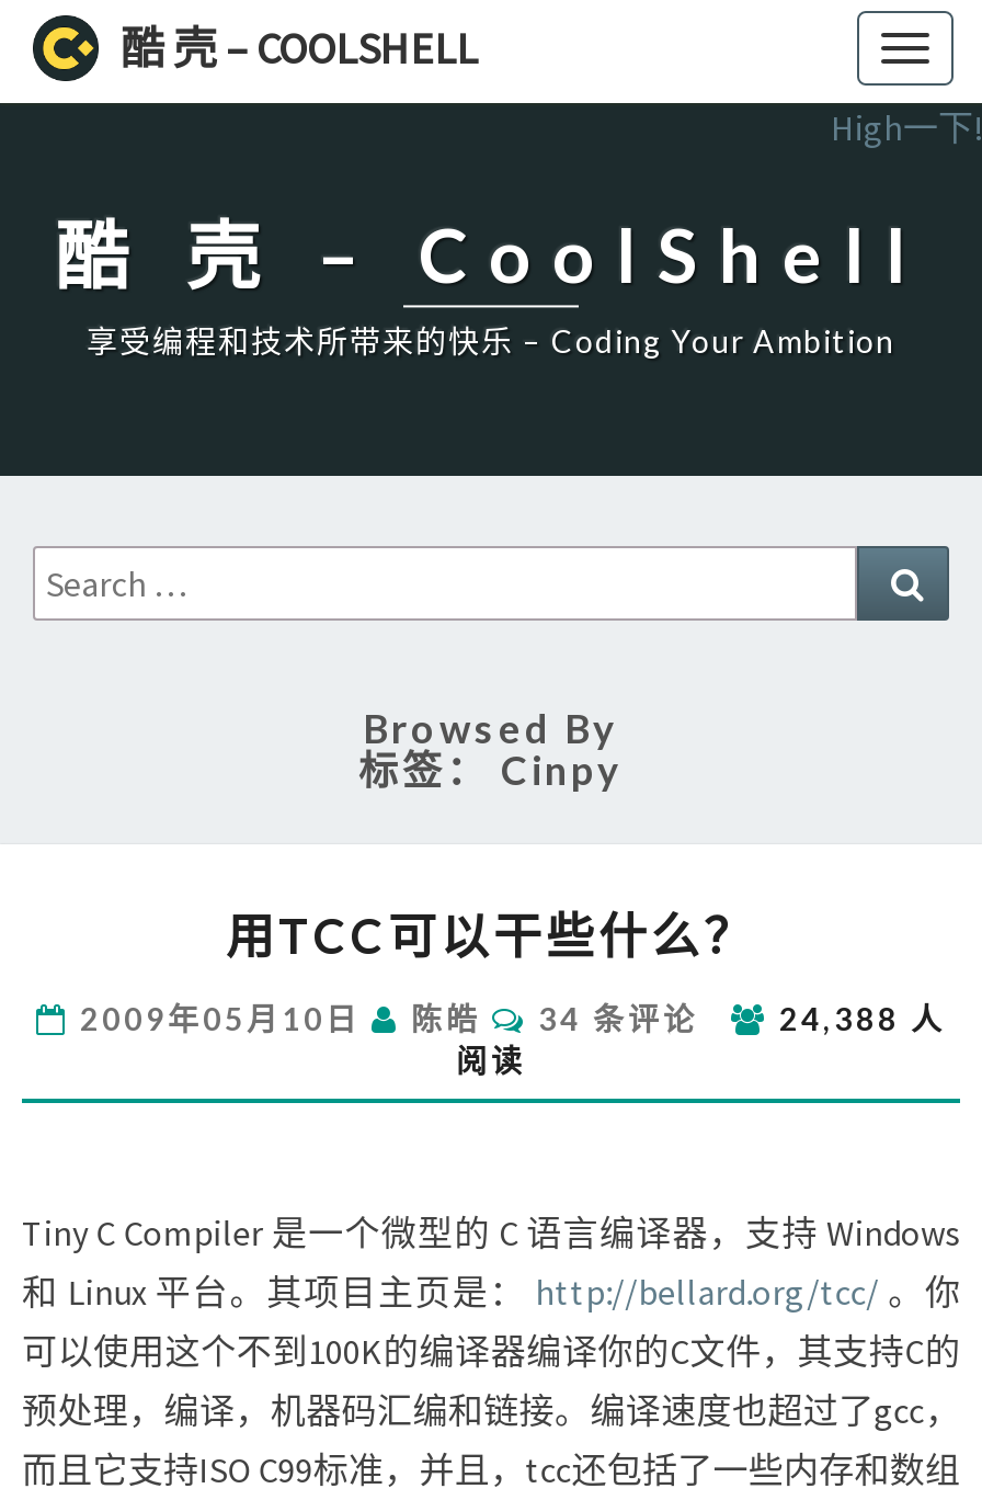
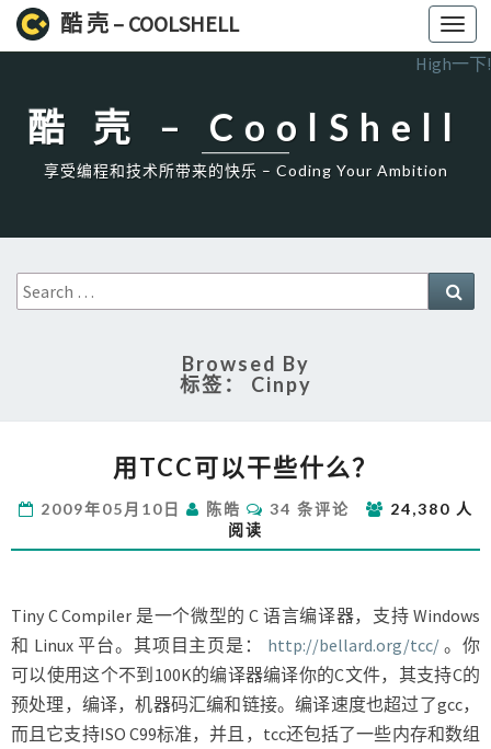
[768,1000,946,1037] 24,388 人 -> [384,499,473,518] 24,380 人

